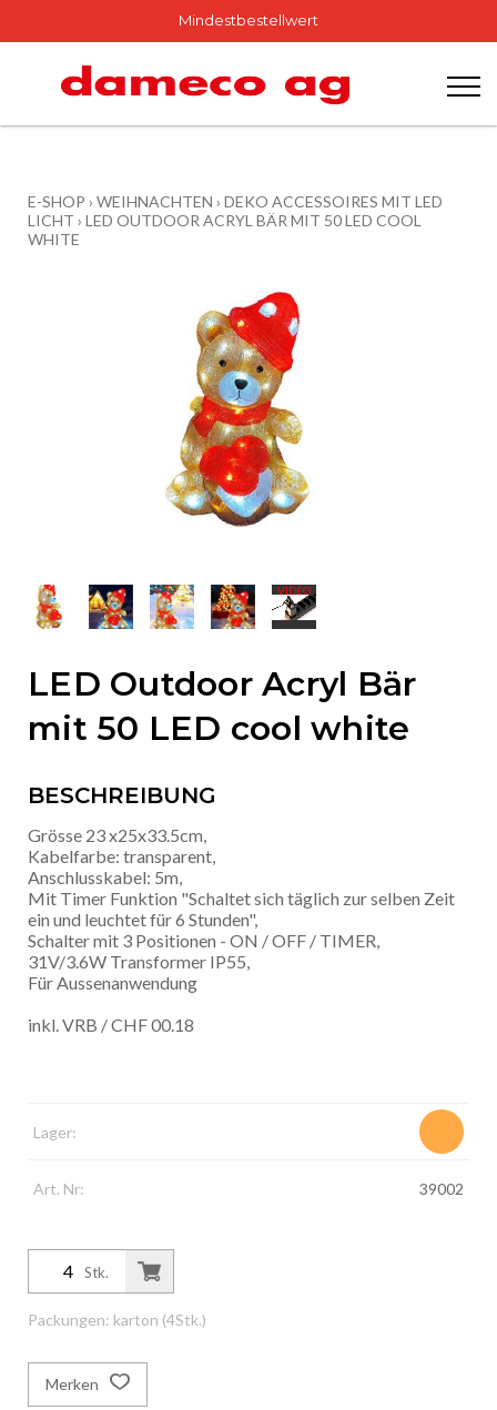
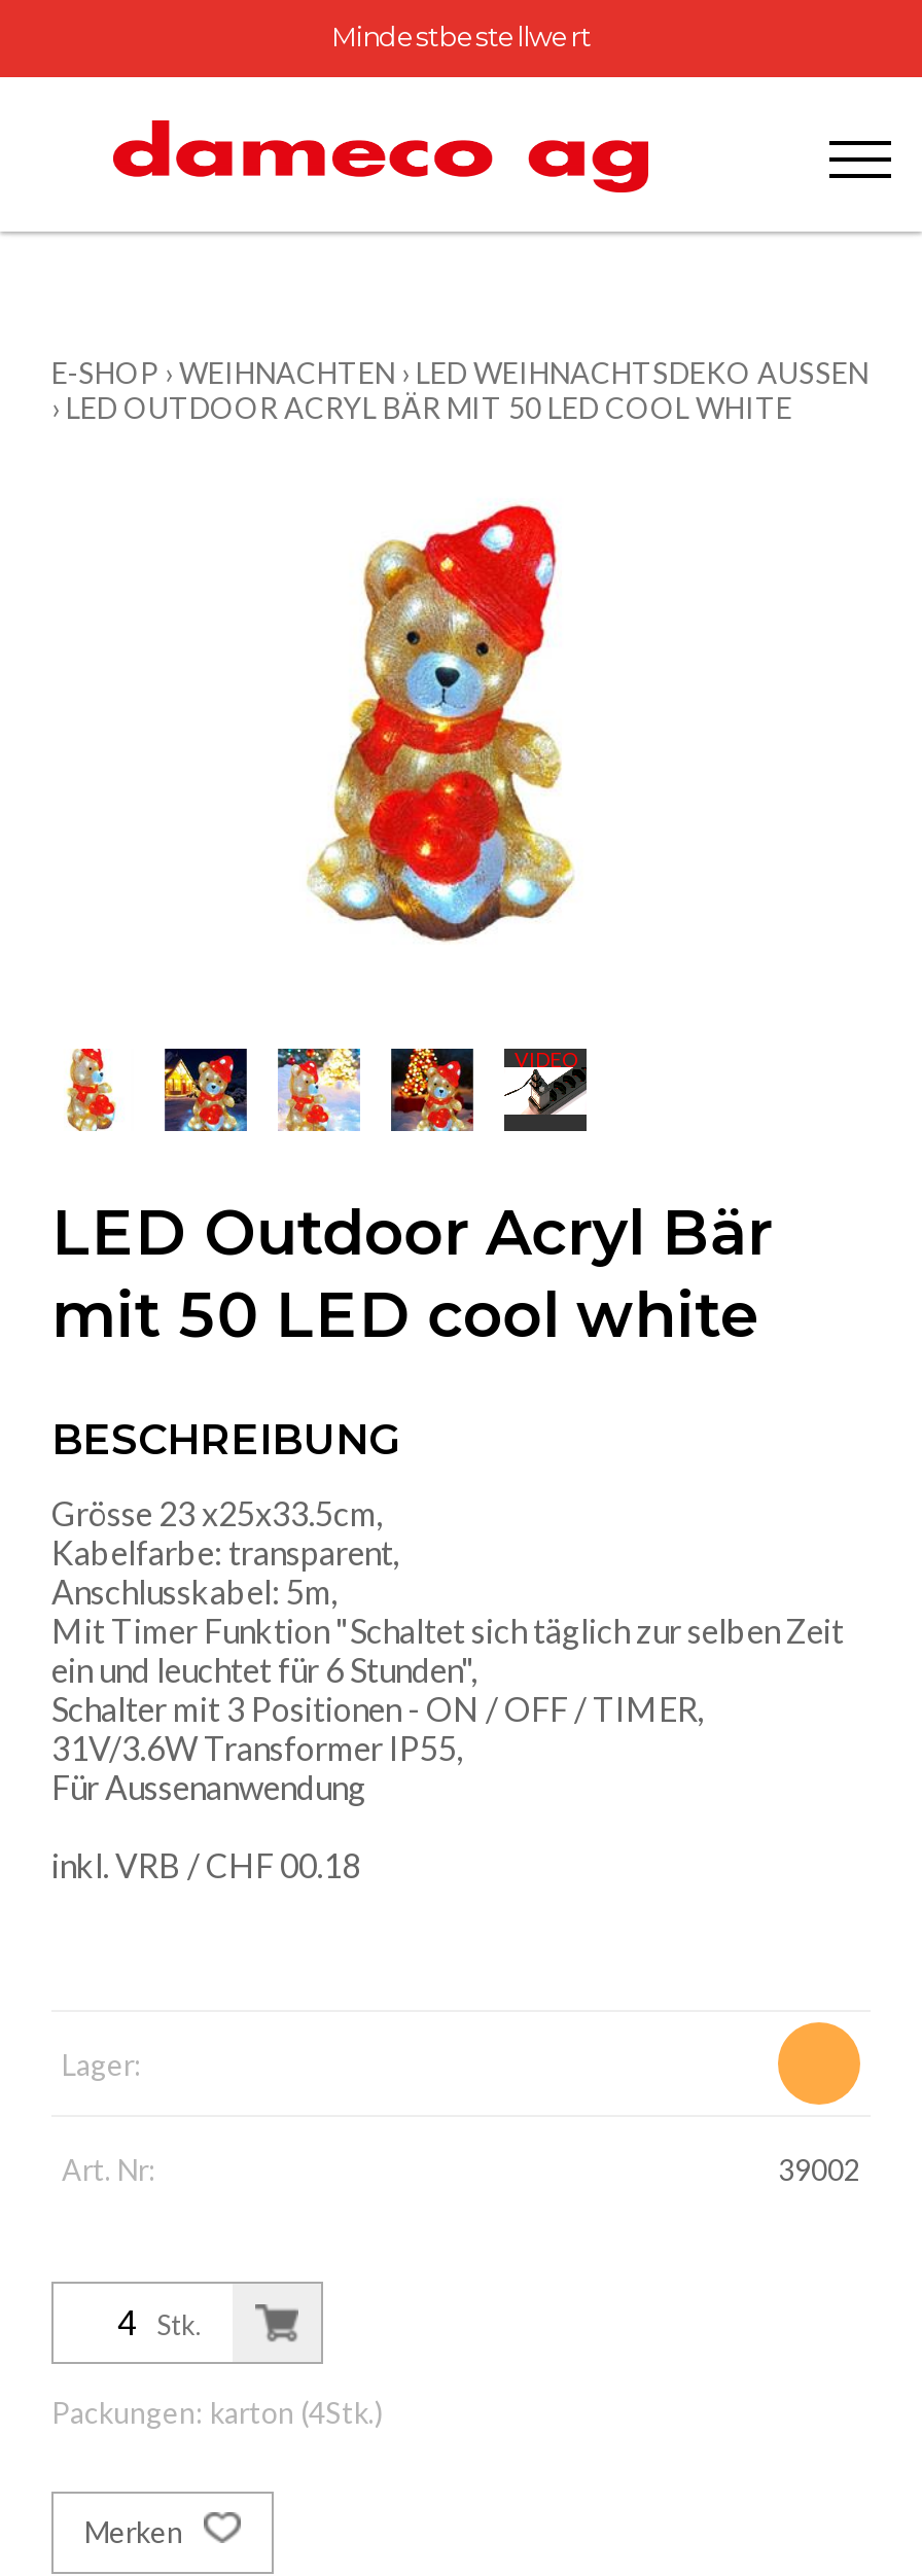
[28,192,443,248] E-SHOP › WEIHNACHTEN › DEKO ACCESSOIRES MIT LED | LICHT › LED OUTDOOR ACRYL BÄR MIT 50 LED COOL | WHITE -> [51,355,868,425] E-SHOP › WEIHNACHTEN › LED WEIHNACHTSDEKO AUSSEN | › LED OUTDOOR ACRYL BÄR MIT 50 LED COOL WHITE

